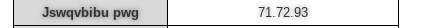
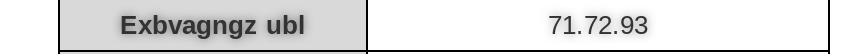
[42,5,139,20] Jswqvbibu pwg -> [120,11,306,41] Exbvagngz ubl

